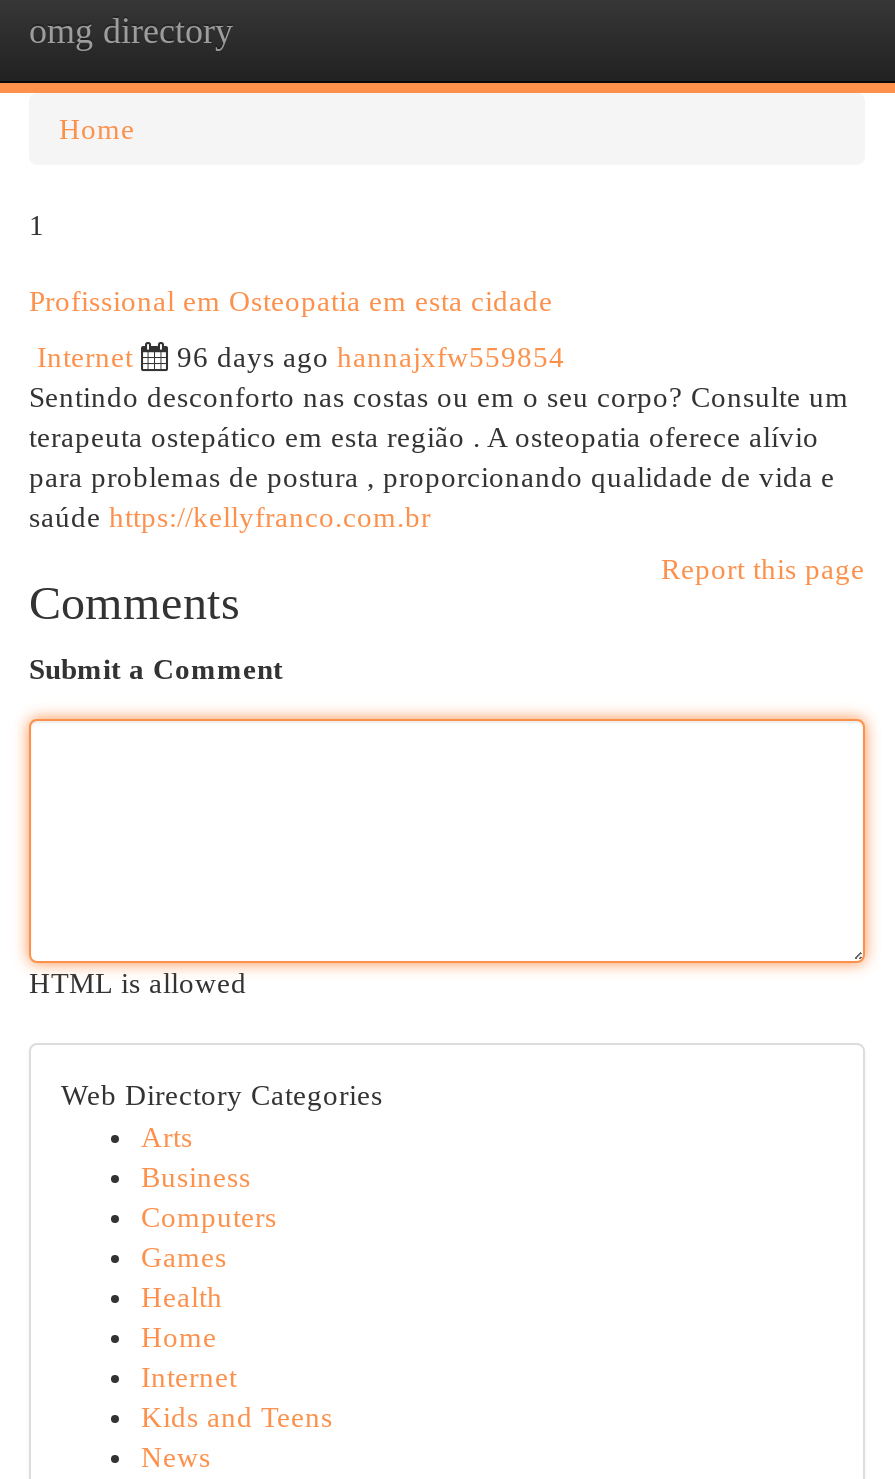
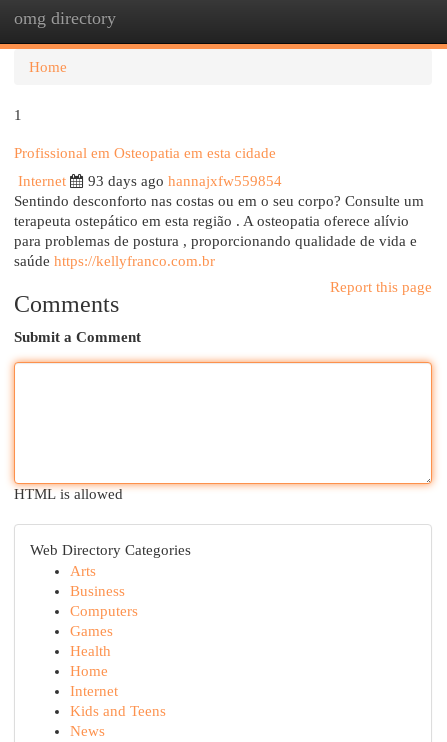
[177,341,565,373] 96 days ago hannajxfw559854 -> [88,173,282,189] 93 days ago hannajxfw559854

